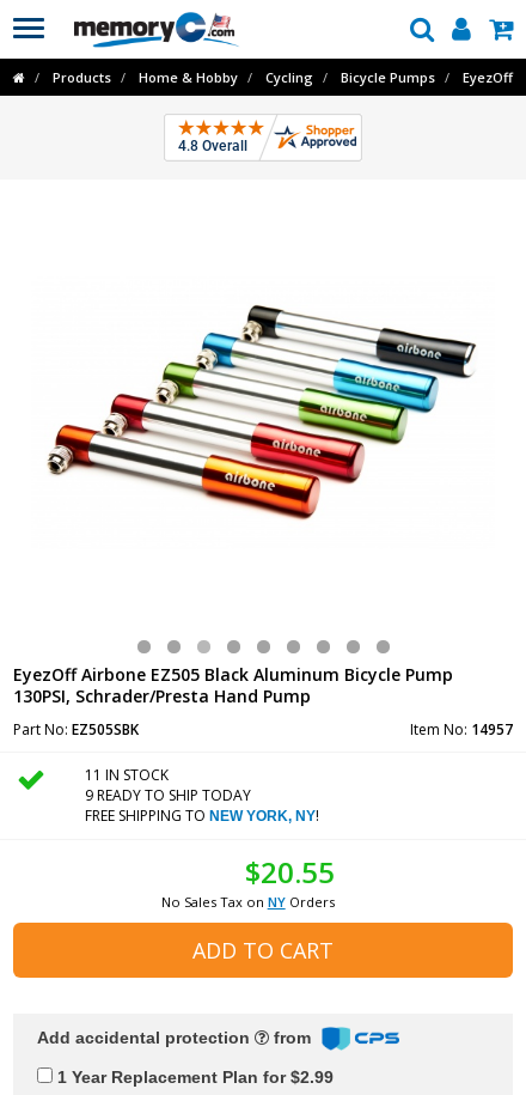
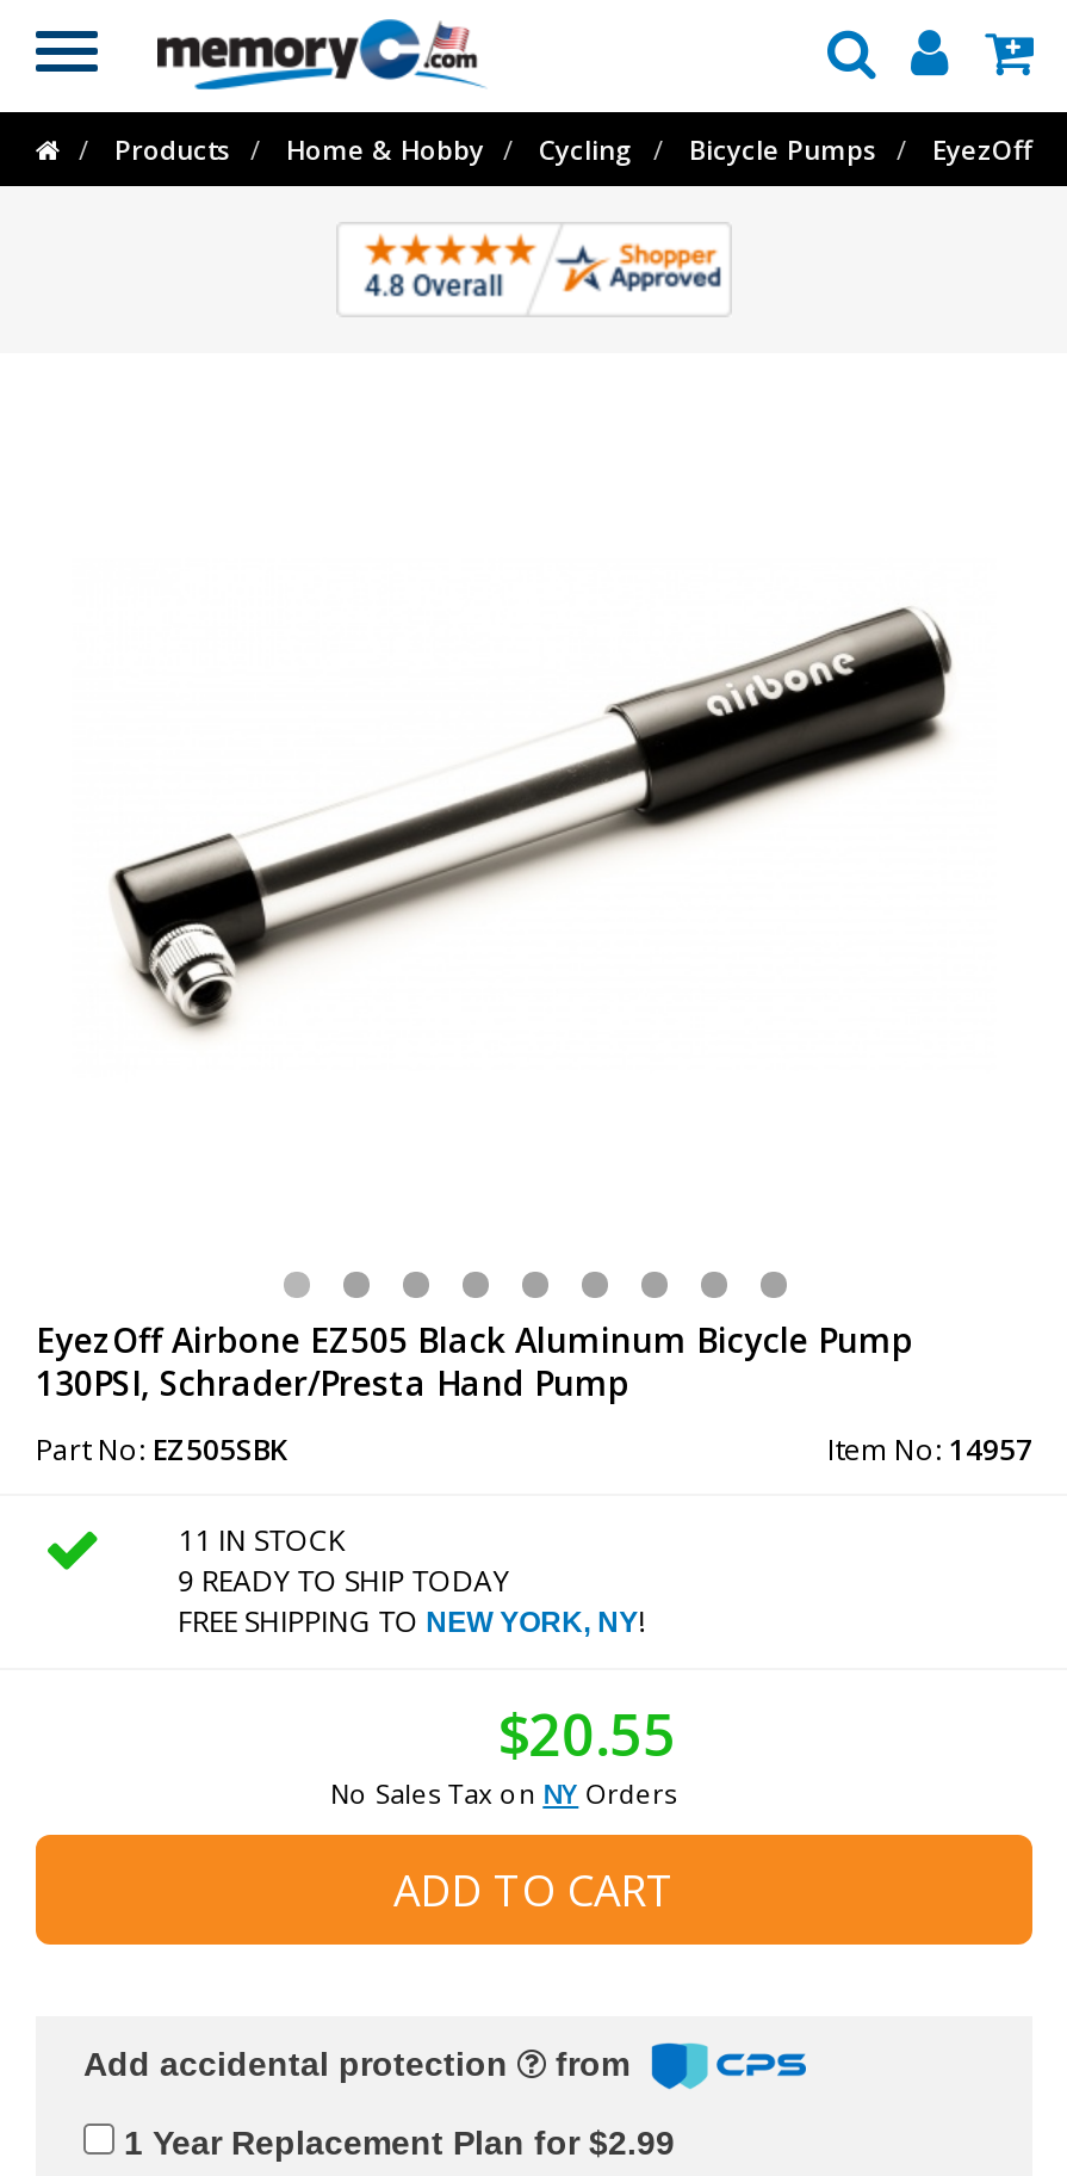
[47,304,477,521] [image] -> [105,604,956,1036] [image]

